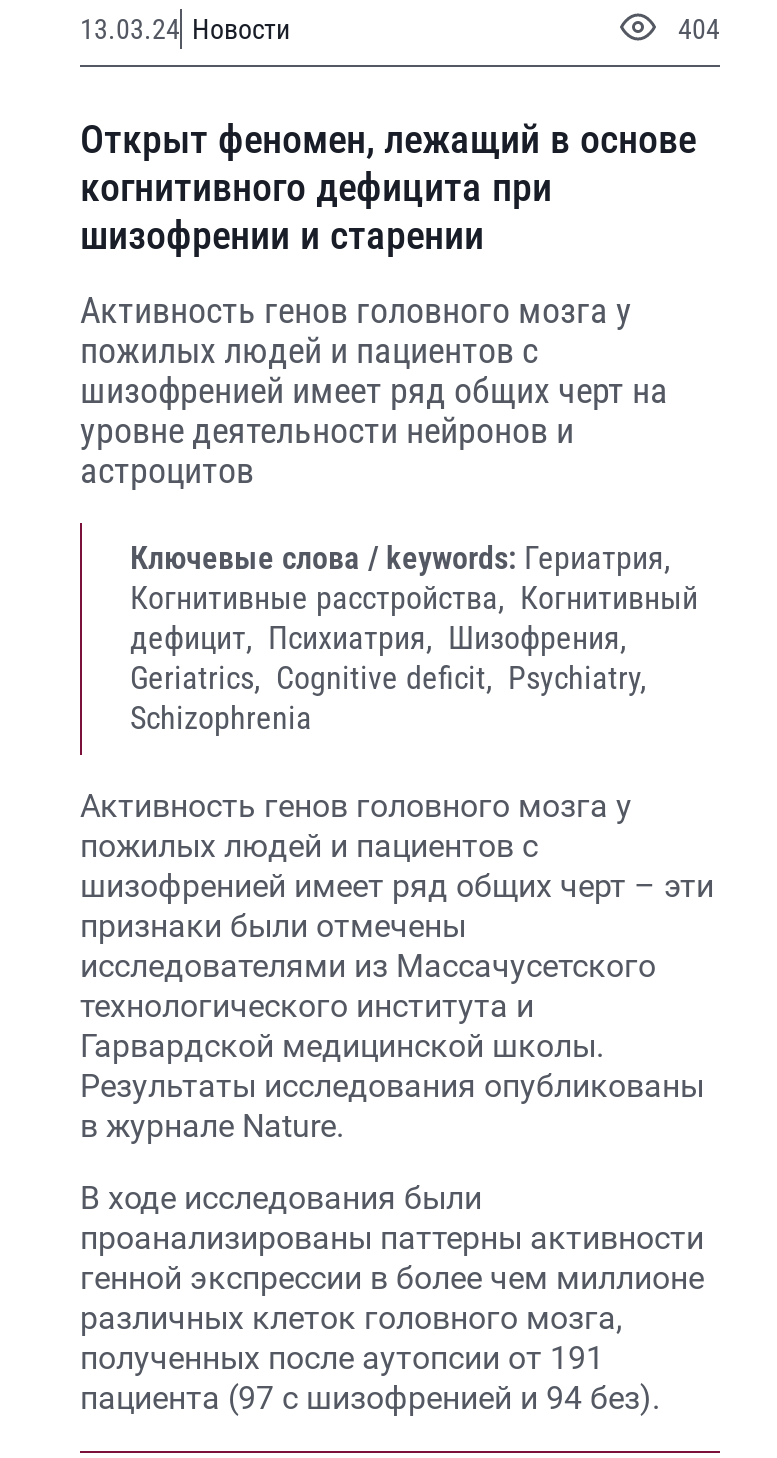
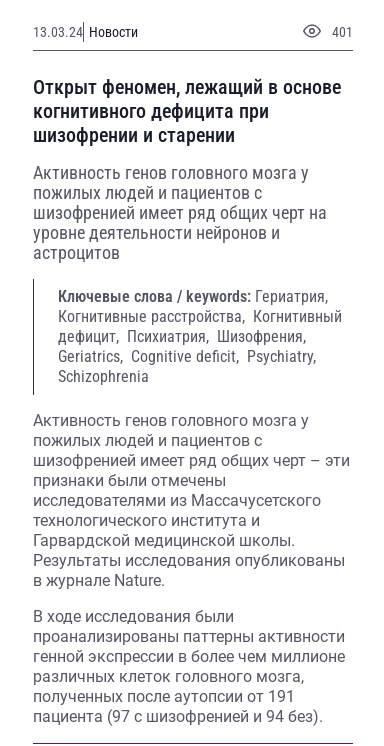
[672,13,720,45] 404 -> [329,24,353,40] 401

